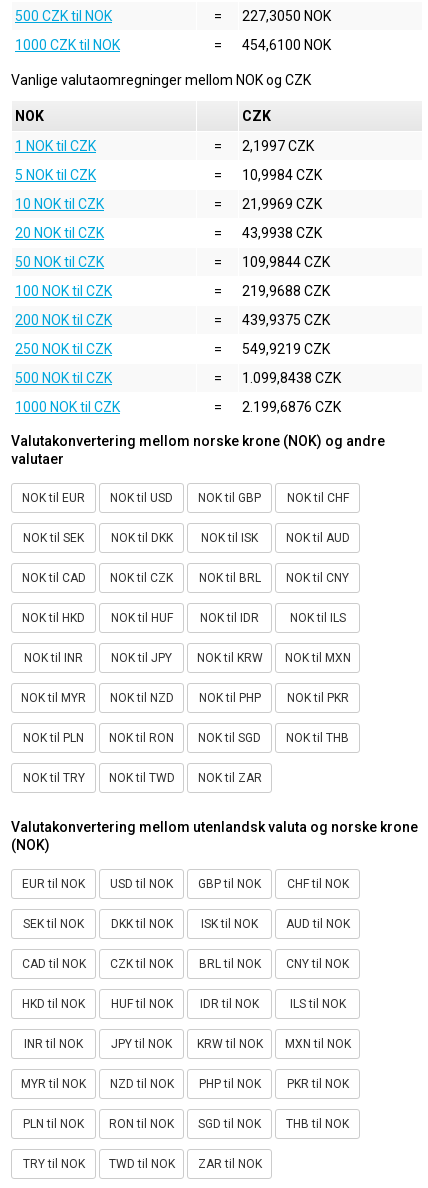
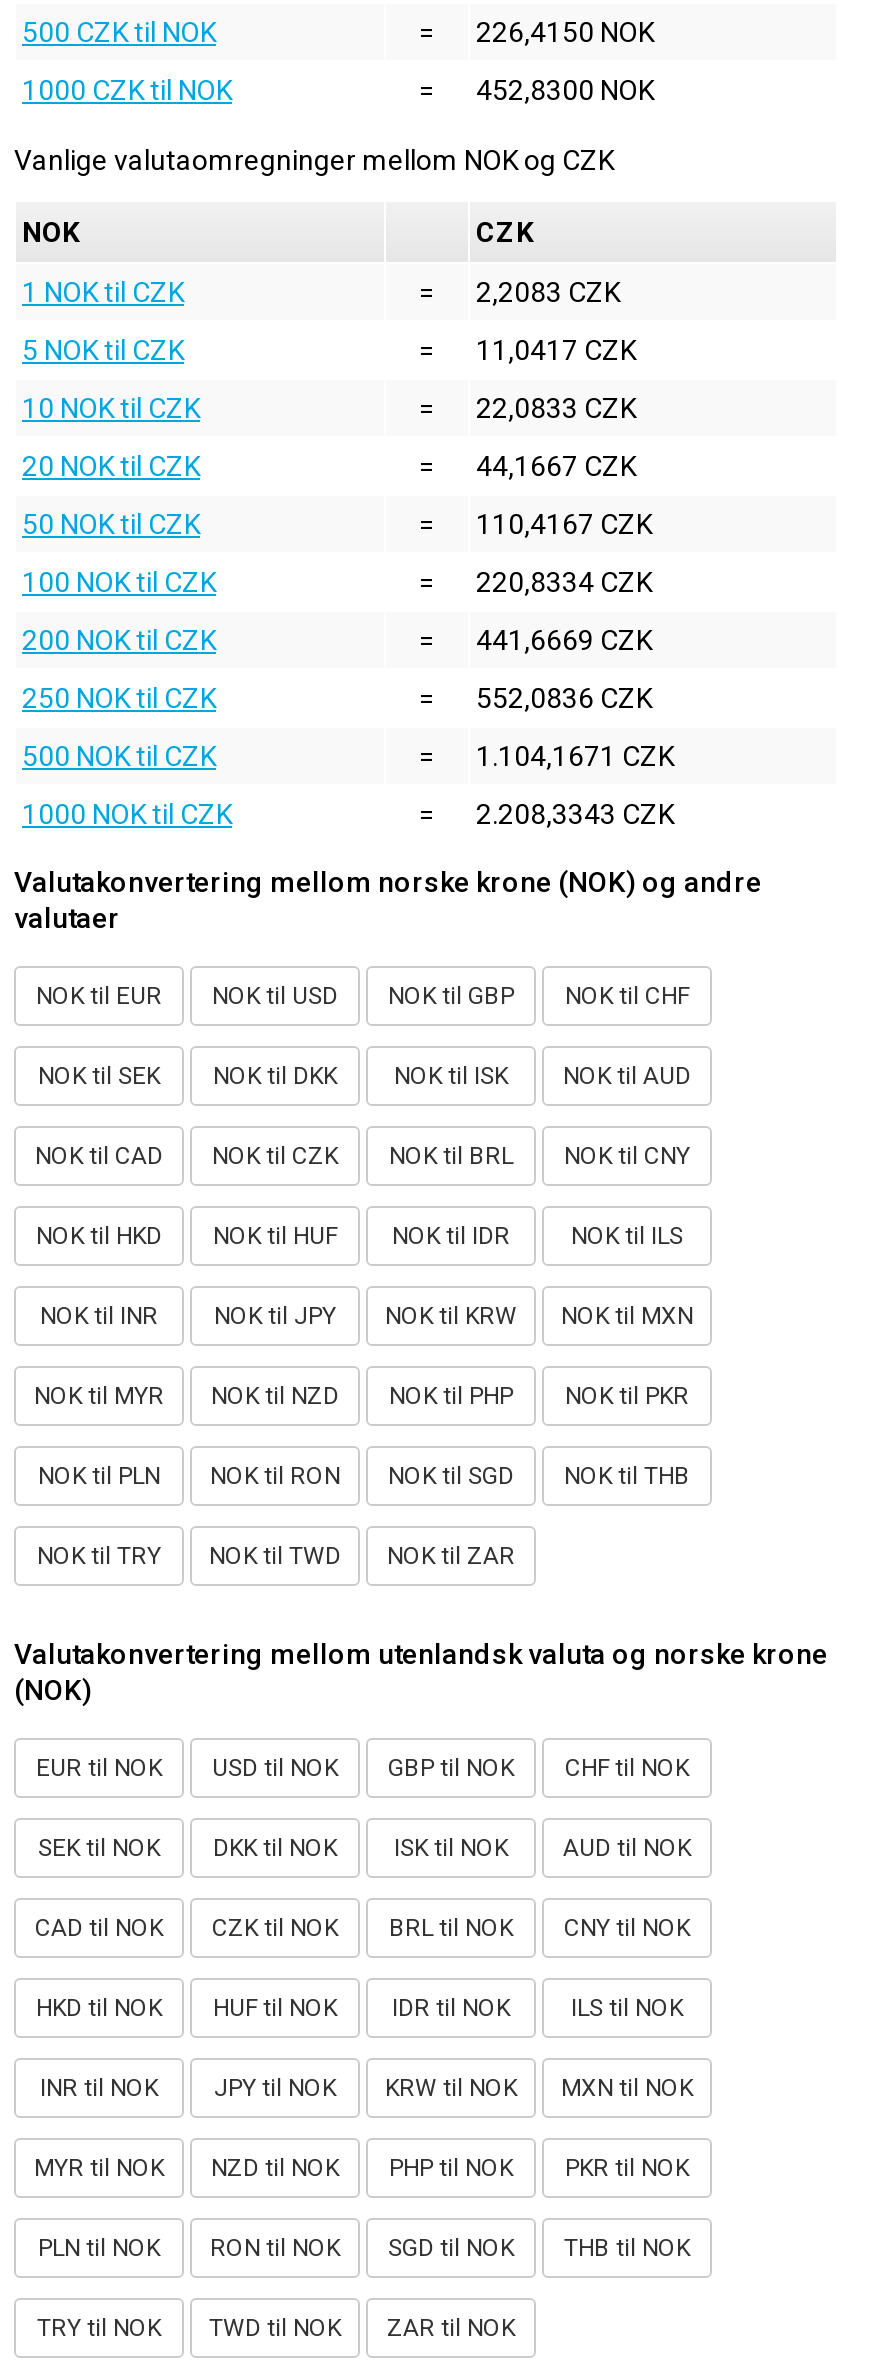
[242,8,331,24] 227,3050 NOK -> [476,16,654,48] 226,4150 NOK
[242,37,331,53] 454,6100 NOK -> [476,74,654,106] 452,8300 NOK
[242,138,314,154] 2,1997 CZK -> [476,276,620,308] 2,2083 CZK
[242,167,322,183] 10,9984 CZK -> [476,334,636,366] 11,0417 CZK
[242,196,322,212] 21,9969 CZK -> [476,392,636,424] 22,0833 CZK
[242,225,322,241] 43,9938 CZK -> [476,450,636,482] 44,1667 CZK
[242,254,330,270] 109,9844 CZK -> [476,508,652,540] 110,4167 CZK
[242,283,330,299] 219,9688 CZK -> [476,566,652,598] 220,8334 CZK
[242,312,330,328] 439,9375 CZK -> [476,624,652,656] 441,6669 CZK
[242,341,330,357] 549,9219 CZK -> [476,682,652,714] 552,0836 CZK
[242,370,341,386] 1.099,8438 CZK -> [476,740,674,772] 1.104,1671 CZK
[242,399,341,415] 2.199,6876 CZK -> [476,798,674,830] 2.208,3343 CZK

